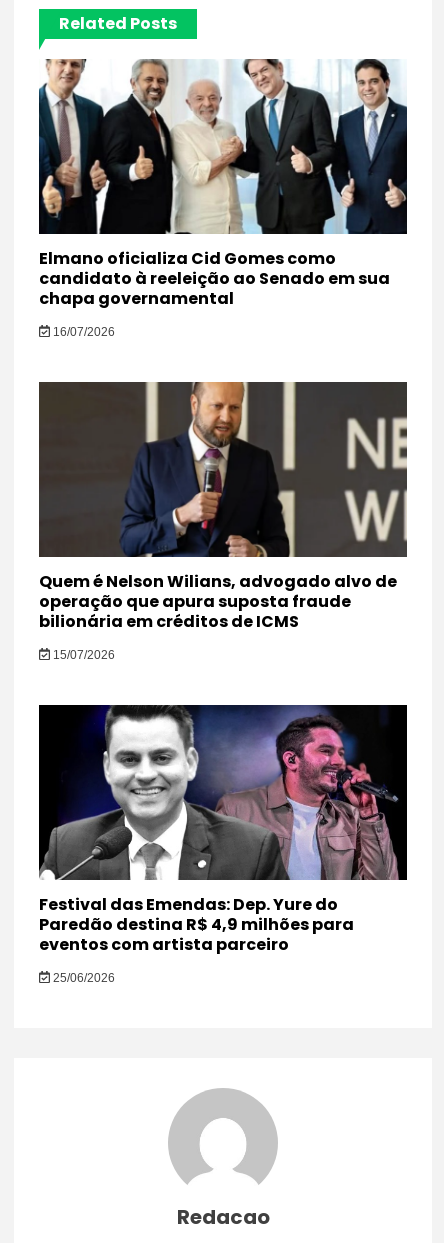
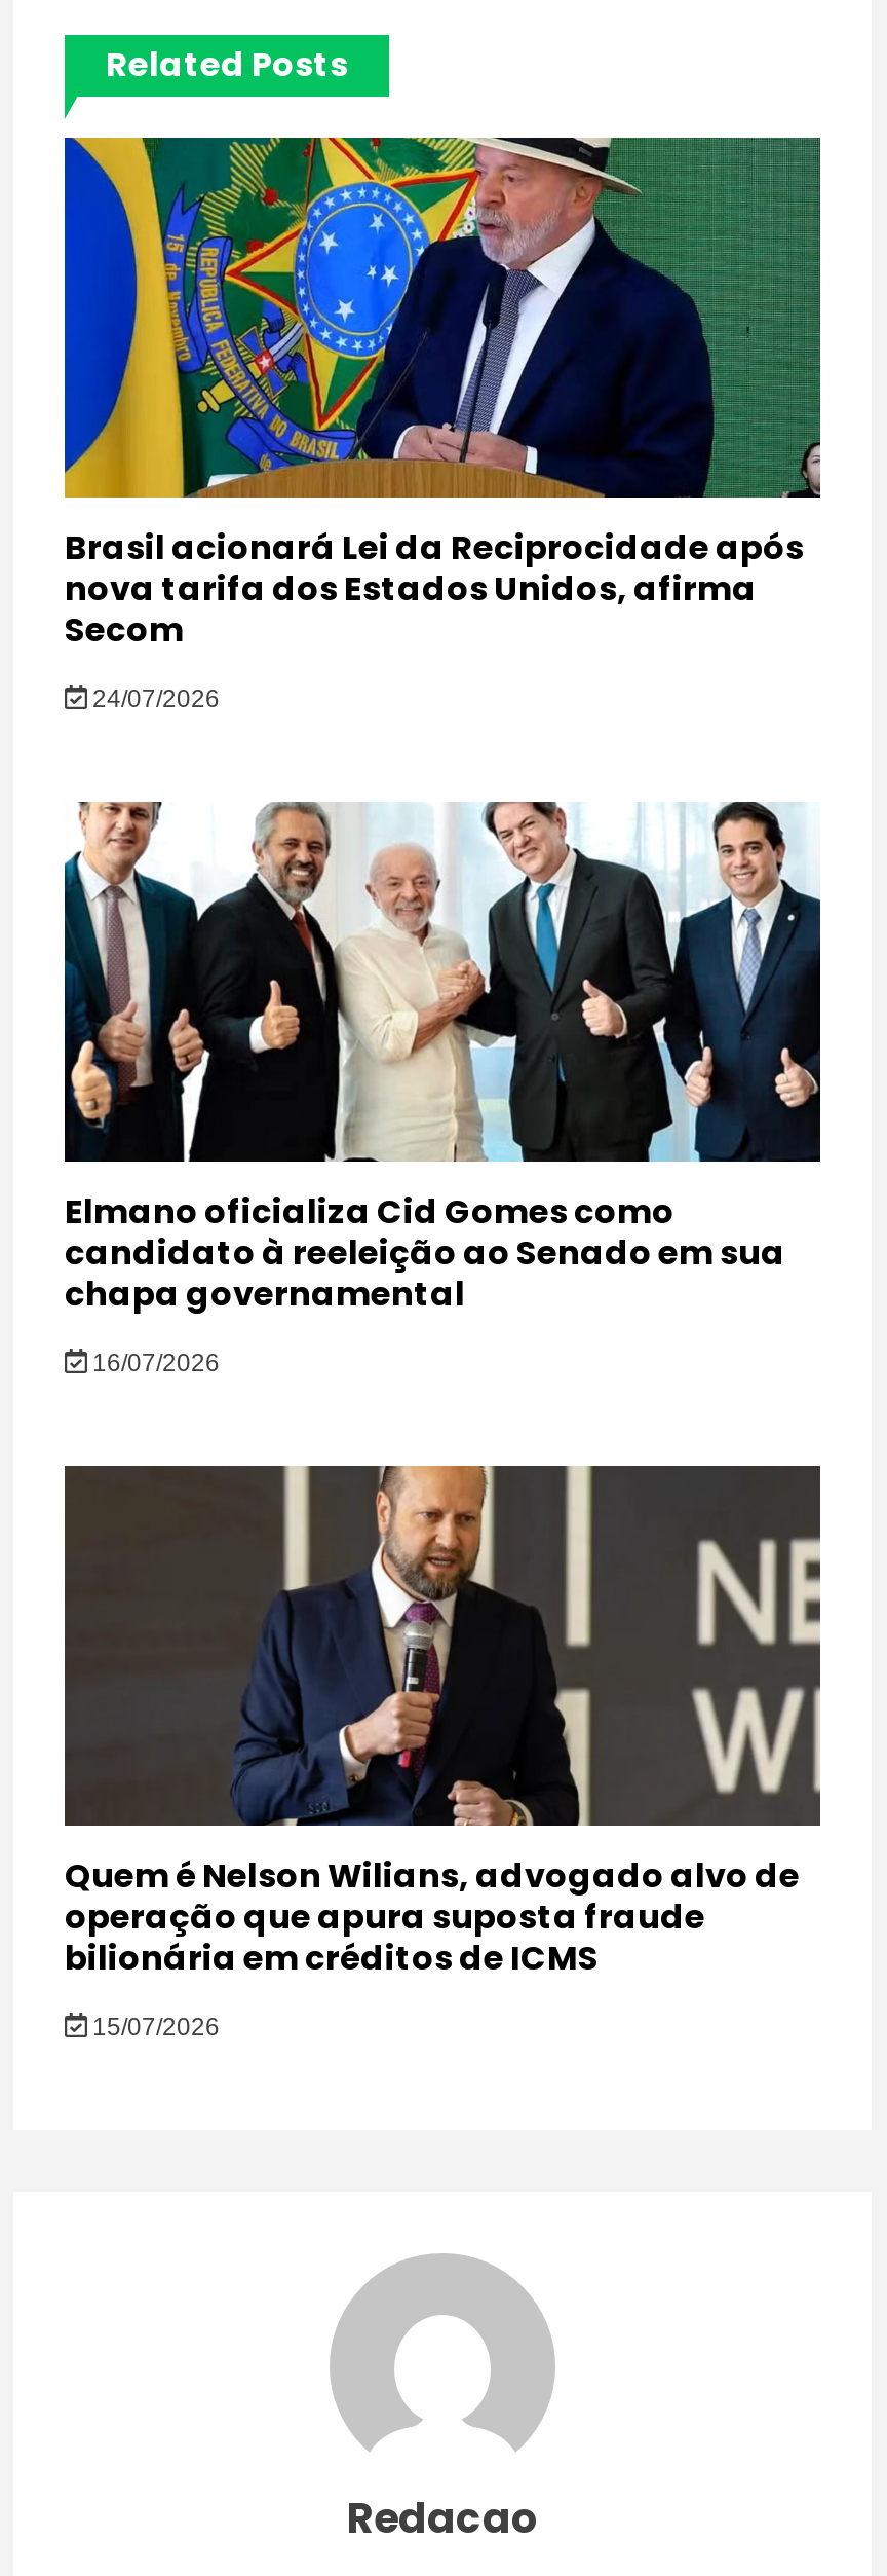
none -> [63,136,822,713] [image] | Brasil acionará Lei da Reciprocidade após | nova tarifa dos Estados Unidos, afirma | Secom | 24/07/2026
moved [38,57,408,662] -> [63,798,822,2041]: [image] | Elmano oficializa Cid Gomes como | candidato à reeleição ao Senado em sua | ... | bilionária em créditos de ICMS | 15/07/2026
[39,704,408,985] [image] | Festival das Emendas: Dep. Yure do | Paredão destina R$ 4,9 milhões para | eventos com artista parceiro | 25/06/2026 -> none

